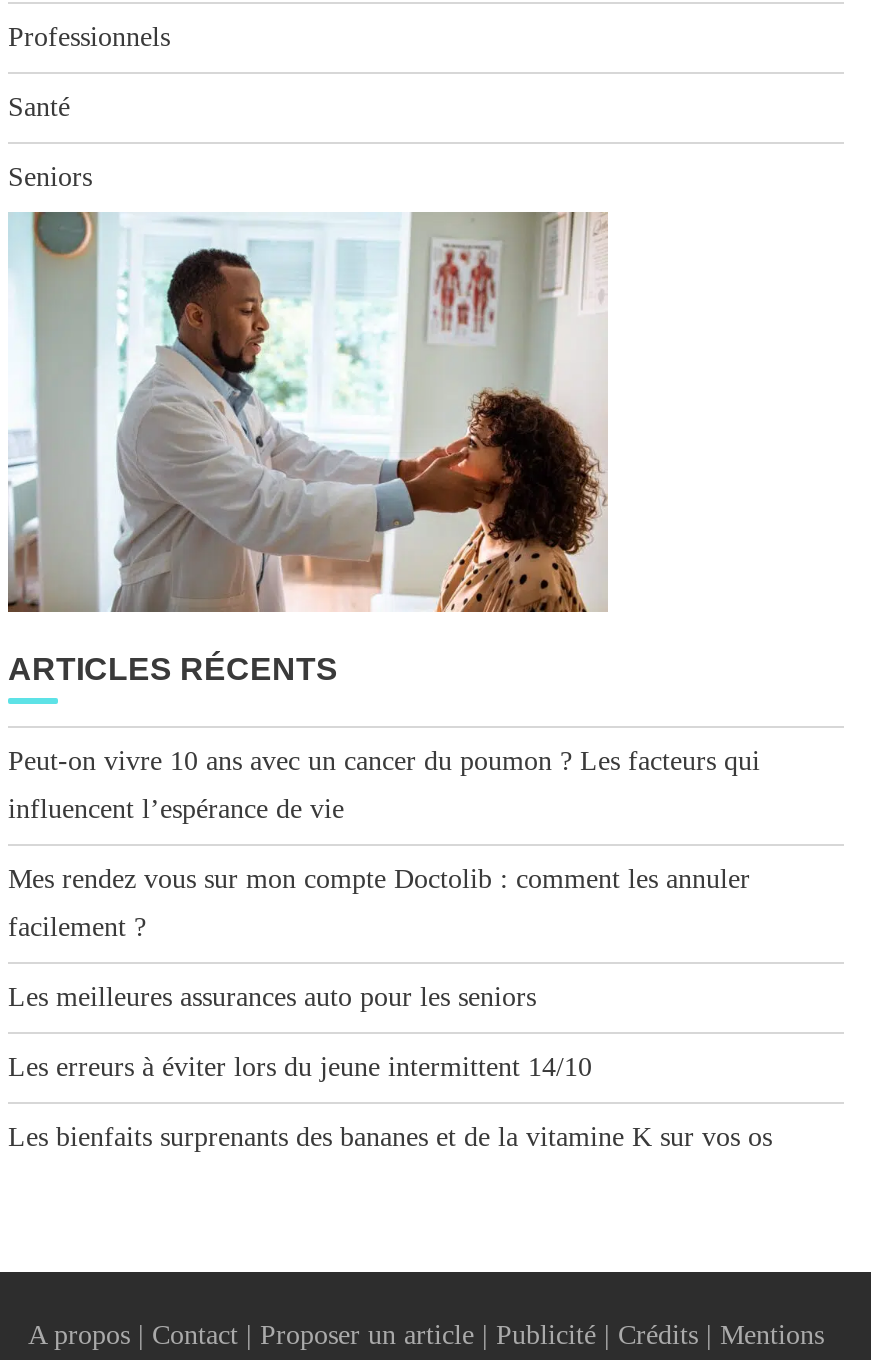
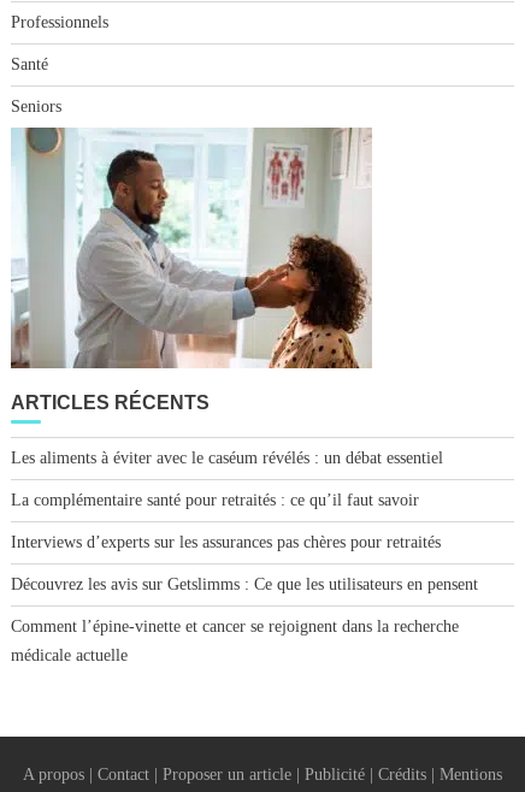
[8,746,772,1152] Peut-on vivre 10 ans avec un cancer du poumon ? Les facteurs qui | influencent l’espérance de vie | Mes rendez vous sur mon compte Doctolib : comment les annuler | facilement ? | Les meilleures assurances auto pour les seniors | Les erreurs à éviter lors du jeune intermittent 14/10 | Les bienfaits surprenants des bananes et de la vitamine K sur vos os -> [11,449,478,665] Les aliments à éviter avec le caséum révélés : un débat essentiel | La complémentaire santé pour retraités : ce qu’il faut savoir | Interviews d’experts sur les assurances pas chères pour retraités | Découvrez les avis sur Getslimms : Ce que les utilisateurs en pensent | Comment l’épine-vinette et cancer se rejoignent dans la recherche | médicale actuelle

